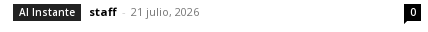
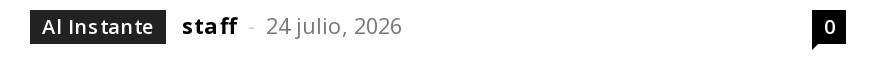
[19,4,199,19] Al Instante staff - 21 julio, 2026 -> [42,9,402,39] Al Instante staff - 24 julio, 2026

